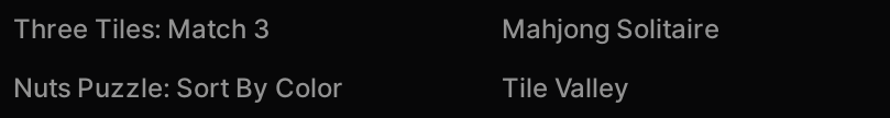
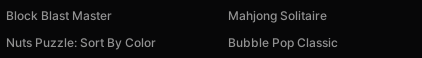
[13,12,271,45] Three Tiles: Match 3 -> [6,8,112,23] Block Blast Master
[502,71,629,104] Tile Valley -> [228,35,338,50] Bubble Pop Classic

